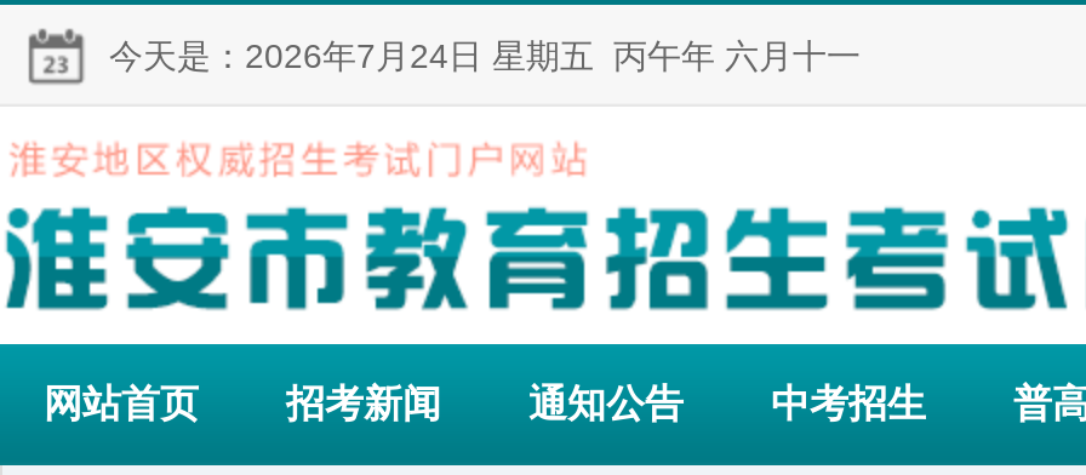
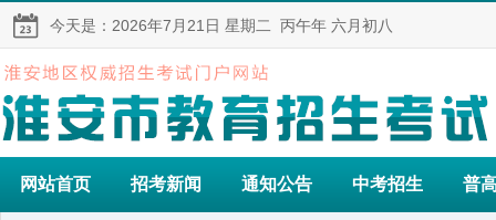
[109,36,861,75] 今天是：2026年7月24日星期五丙午年 六月十一 -> [50,17,393,34] 今天是：2026年7月21日星期二丙午年 六月初八

